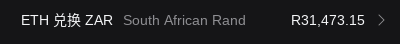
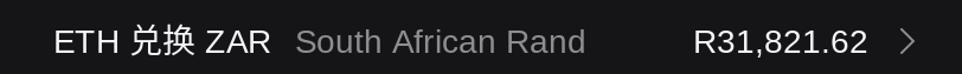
[291,12,365,28] R31,473.15 -> [693,22,868,59] R31,821.62

